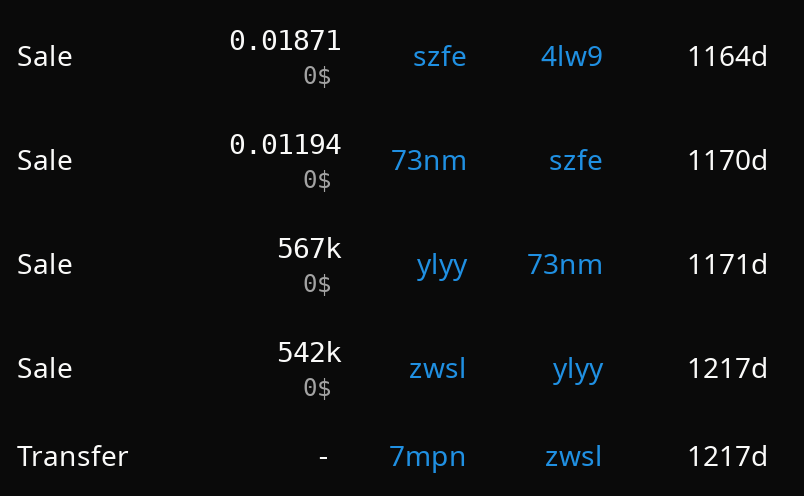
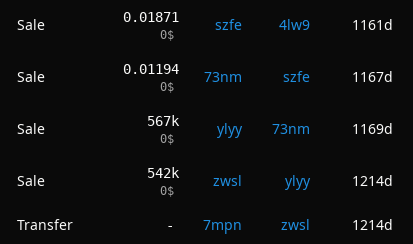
[687,36,769,74] 1164d -> [352,15,393,34] 1161d
[687,140,769,178] 1170d -> [352,67,393,86] 1167d
[687,244,769,282] 1171d -> [352,119,393,138] 1169d
[687,348,769,386] 1217d -> [352,171,393,190] 1214d
[687,436,769,474] 1217d -> [352,215,393,234] 1214d

